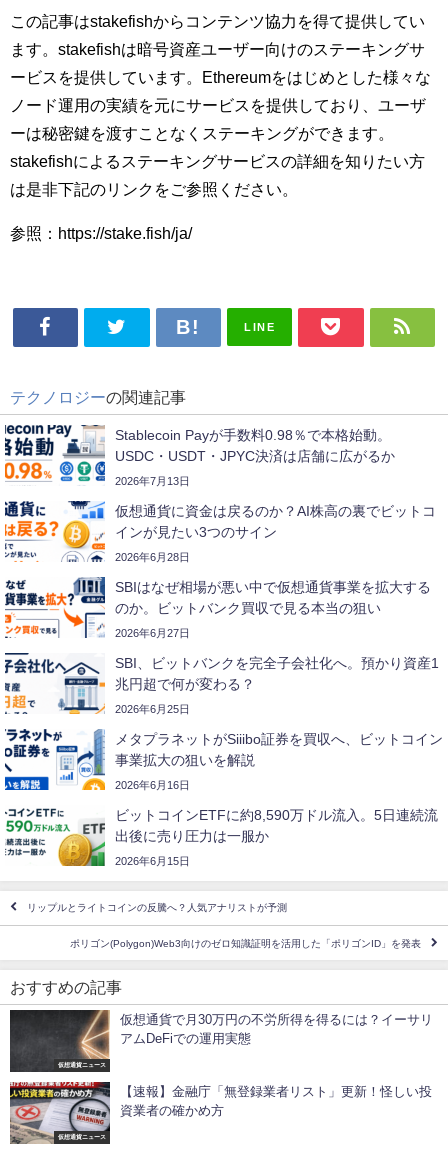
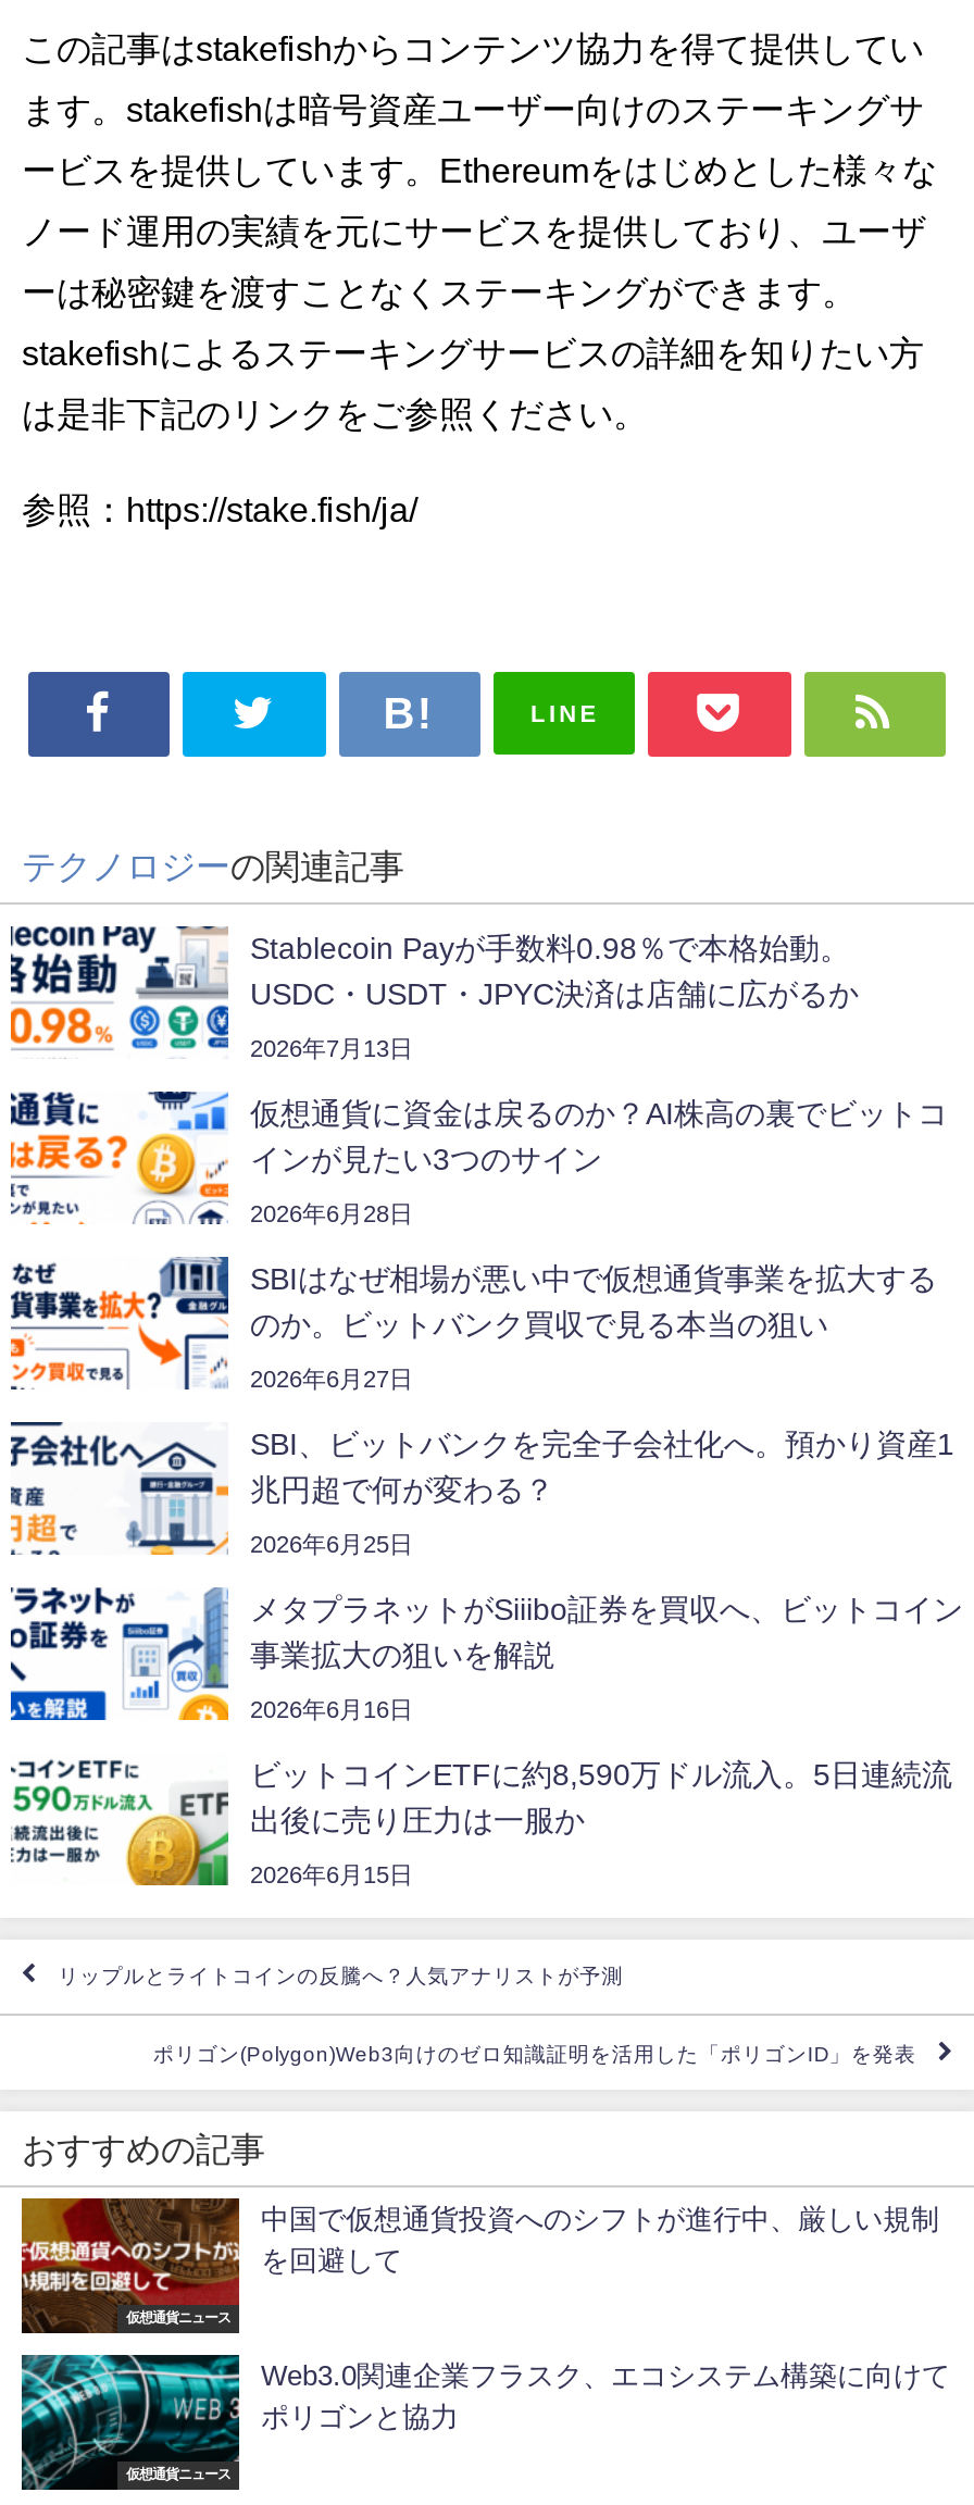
[9,1009,433,1072] [image] | 仮想通貨で月30万円の不労所得を得るには？イーサリ -> [20,2196,939,2333] [image] | 中国で仮想通貨投資へのシフトが進行中、厳しい規制
[120,1032,251,1045] アムDeFiでの運用実態 -> [261,2247,402,2275] を回避して
[9,1081,432,1145] [image] | 【速報】金融庁「無登録業者リスト」更新！怪しい投 -> [20,2353,950,2492] [image] | Web3.0関連企業フラスク、エコシステム構築に向けて
[120,1104,224,1117] 資業者の確かめ方 -> [261,2403,459,2431] ポリゴンと協力

